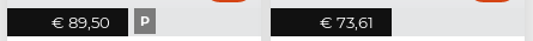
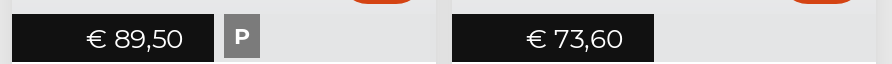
[320,13,374,32] € 73,61 -> [526,22,624,54] € 73,60

